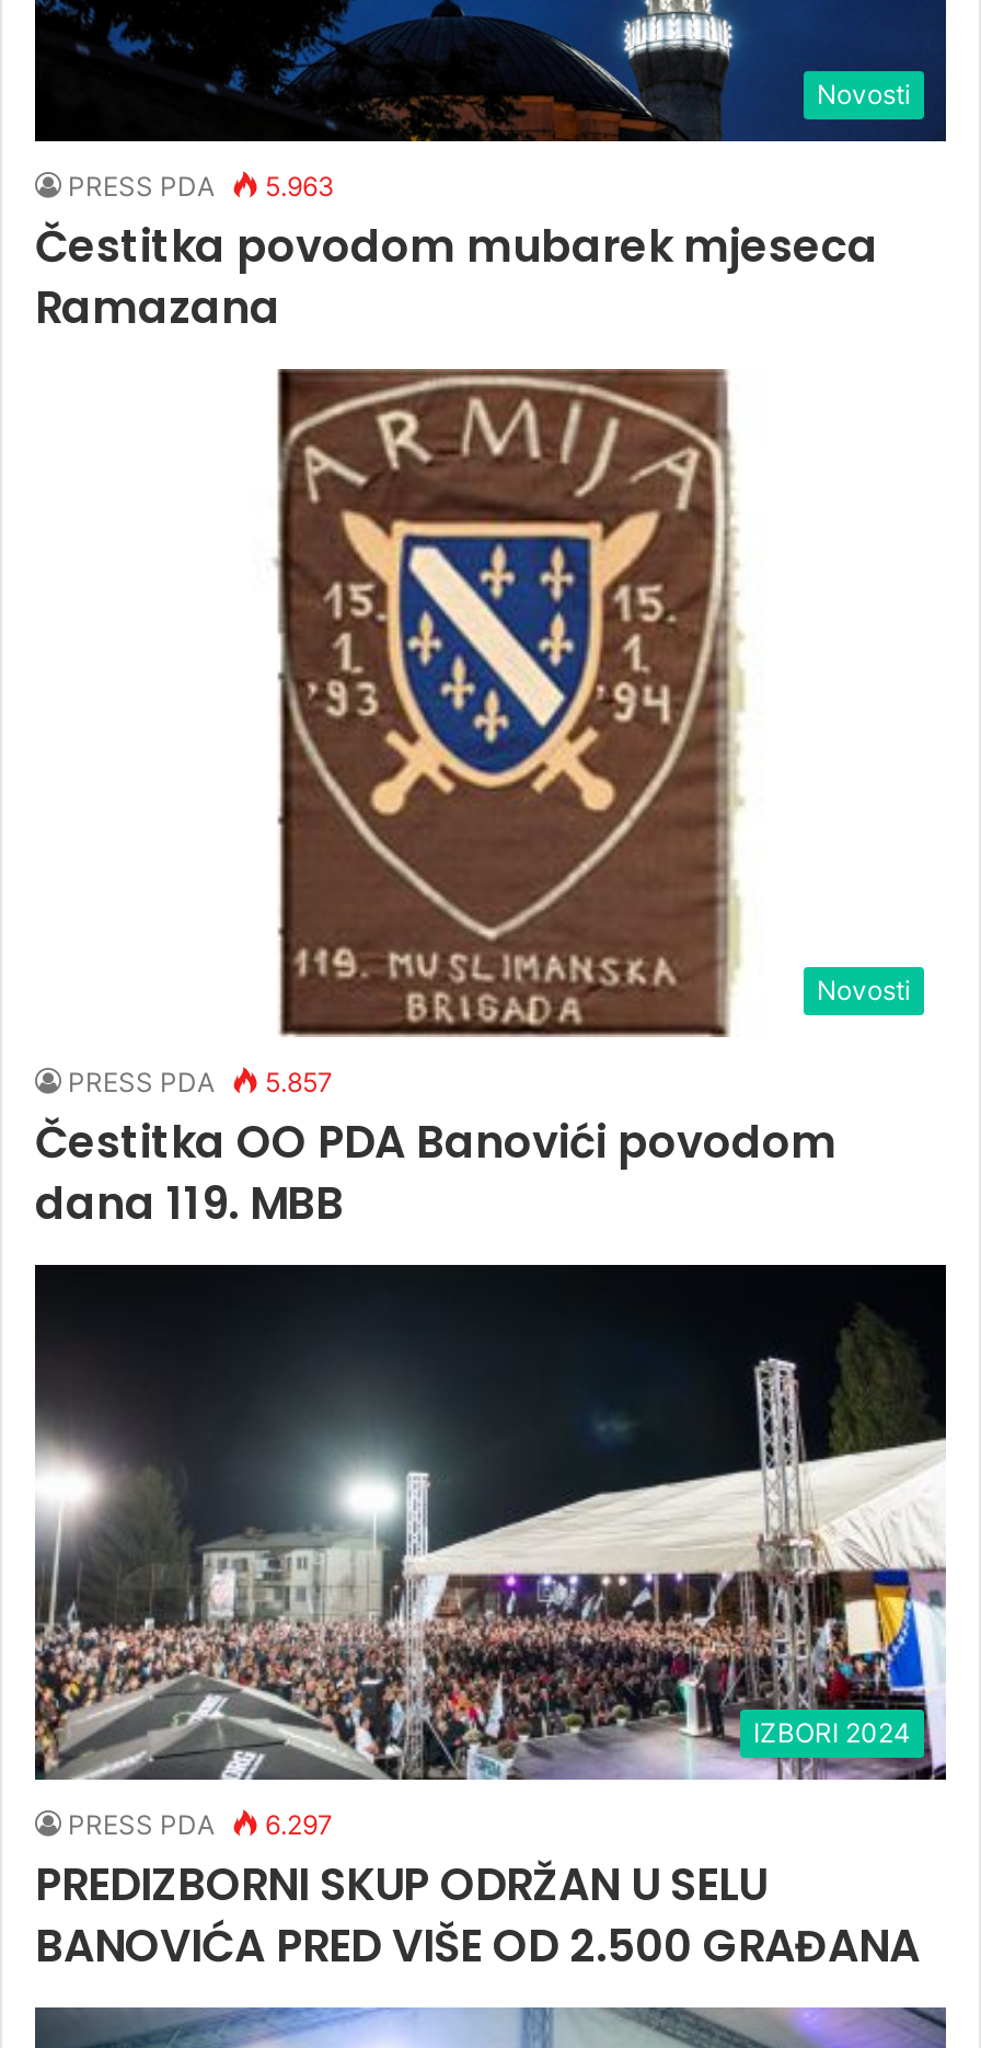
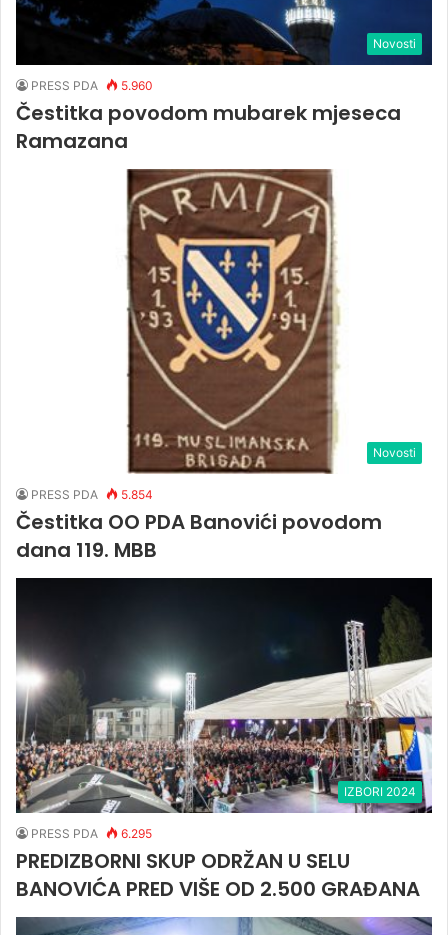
[68,170,335,203] PRESS PDA 5.963 -> [31,78,153,93] PRESS PDA 5.960
[68,1066,333,1099] PRESS PDA 5.857 -> [31,487,153,502] PRESS PDA 5.854
[68,1808,333,1841] PRESS PDA 6.297 -> [31,826,152,841] PRESS PDA 6.295

